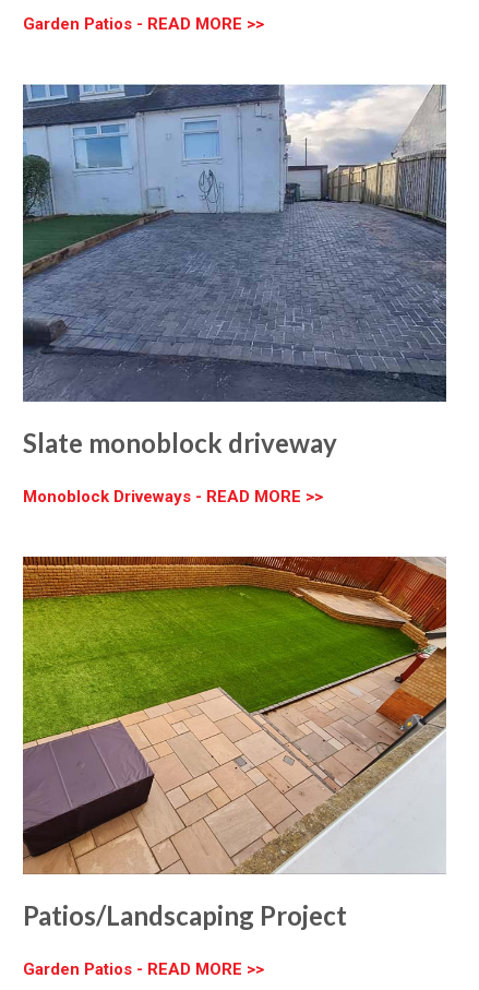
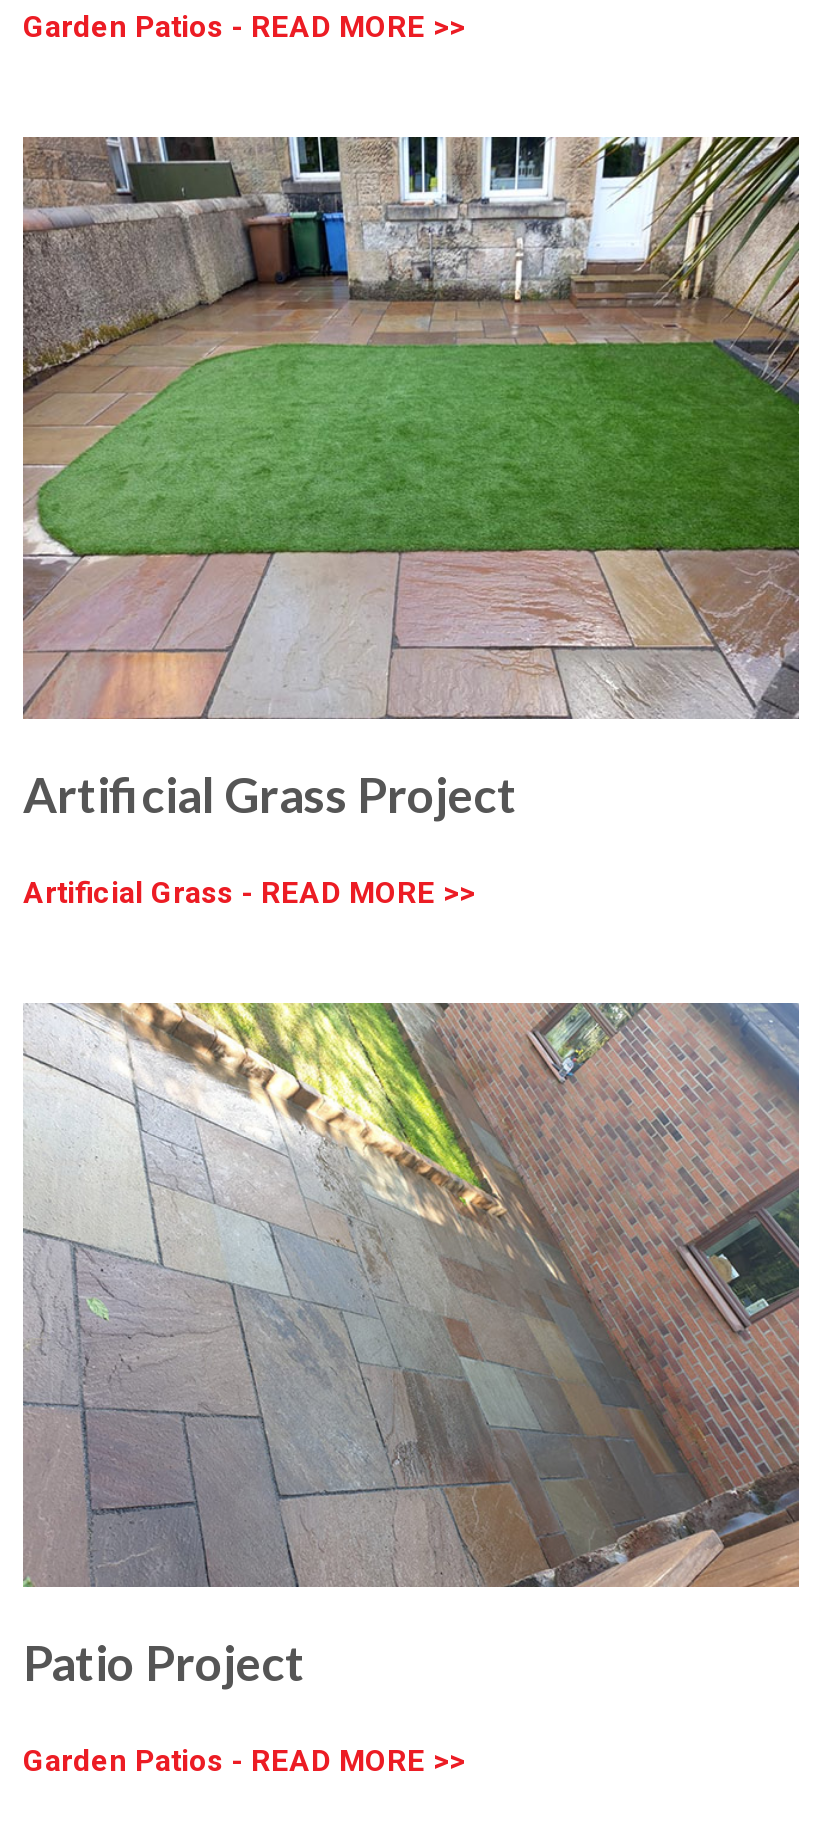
[22,83,447,458] [image] | Slate monoblock driveway -> [21,134,801,824] [image] | Artificial Grass Project
[23,487,323,506] Monoblock Driveways - READ MORE >> -> [23,876,475,912] Artificial Grass - READ MORE >>
[22,556,447,931] [image] | Patios/Landscaping Project -> [21,1002,801,1690] [image] | Patio Project

